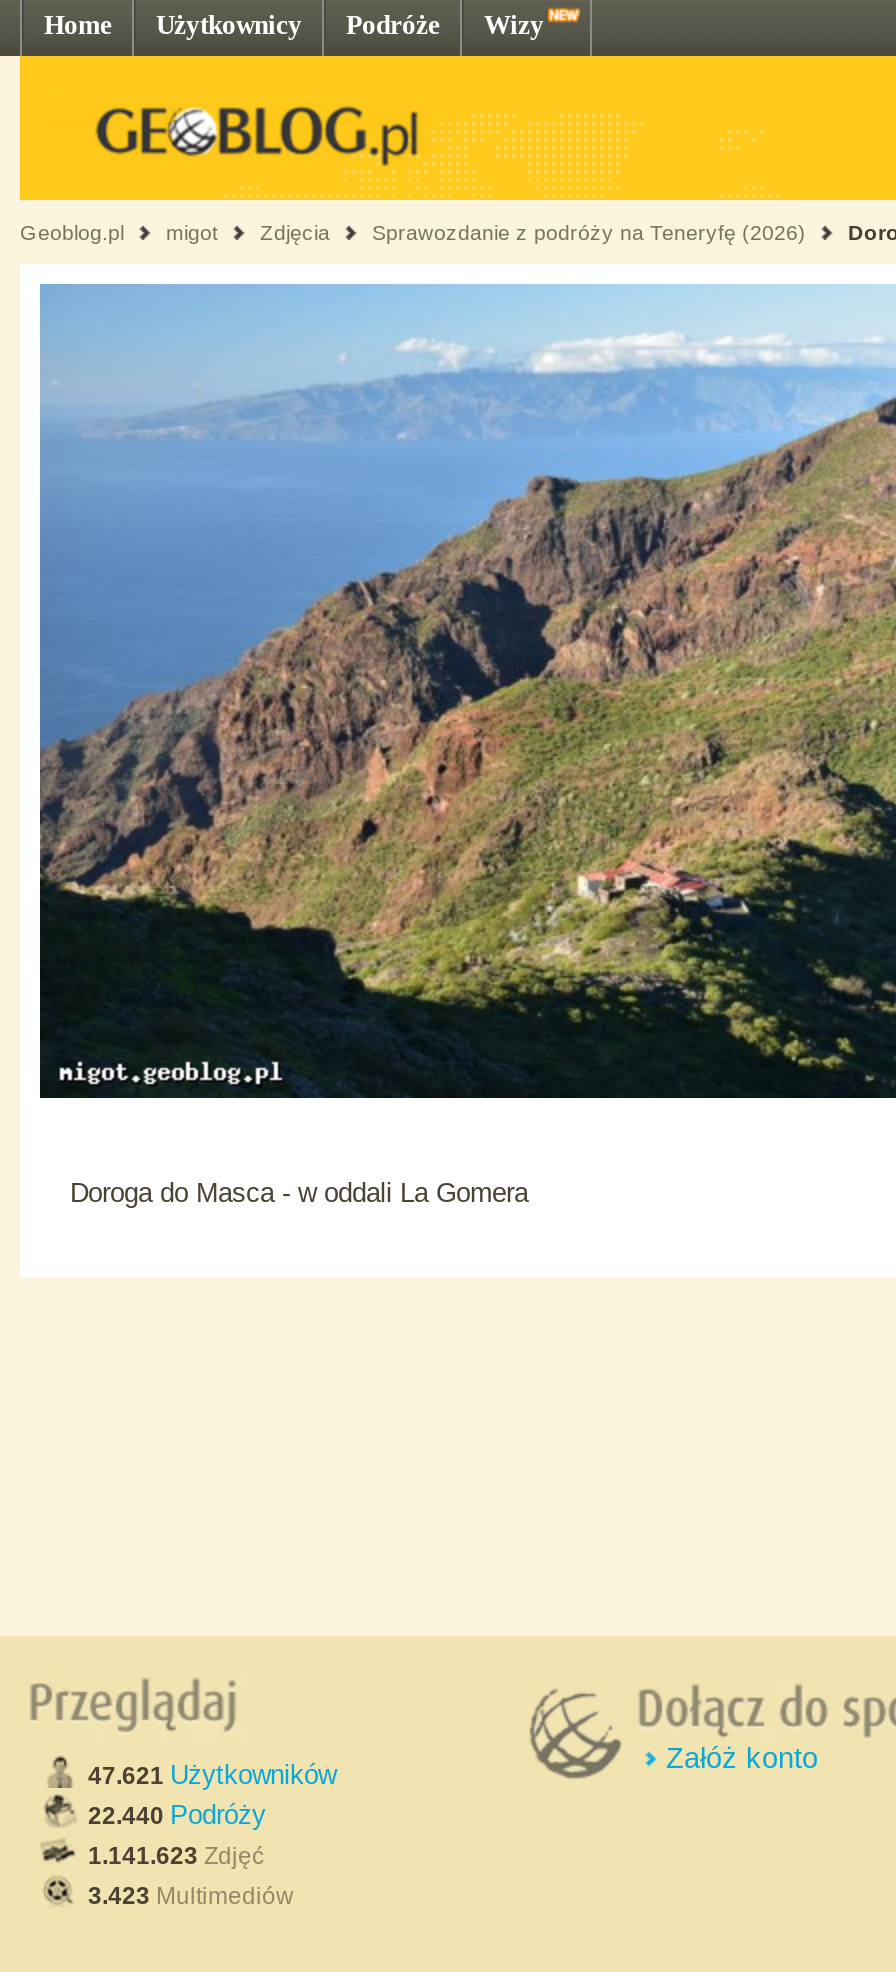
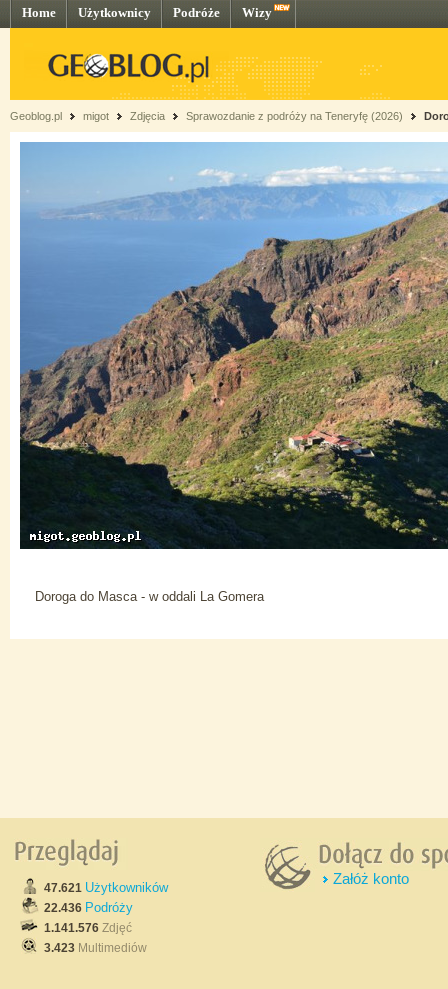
[88,1800,266,1830] 22.440 Podróży -> [44,900,133,915] 22.436 Podróży
[88,1842,264,1870] 1.141.623 Zdjęć -> [44,921,132,935] 1.141.576 Zdjęć

